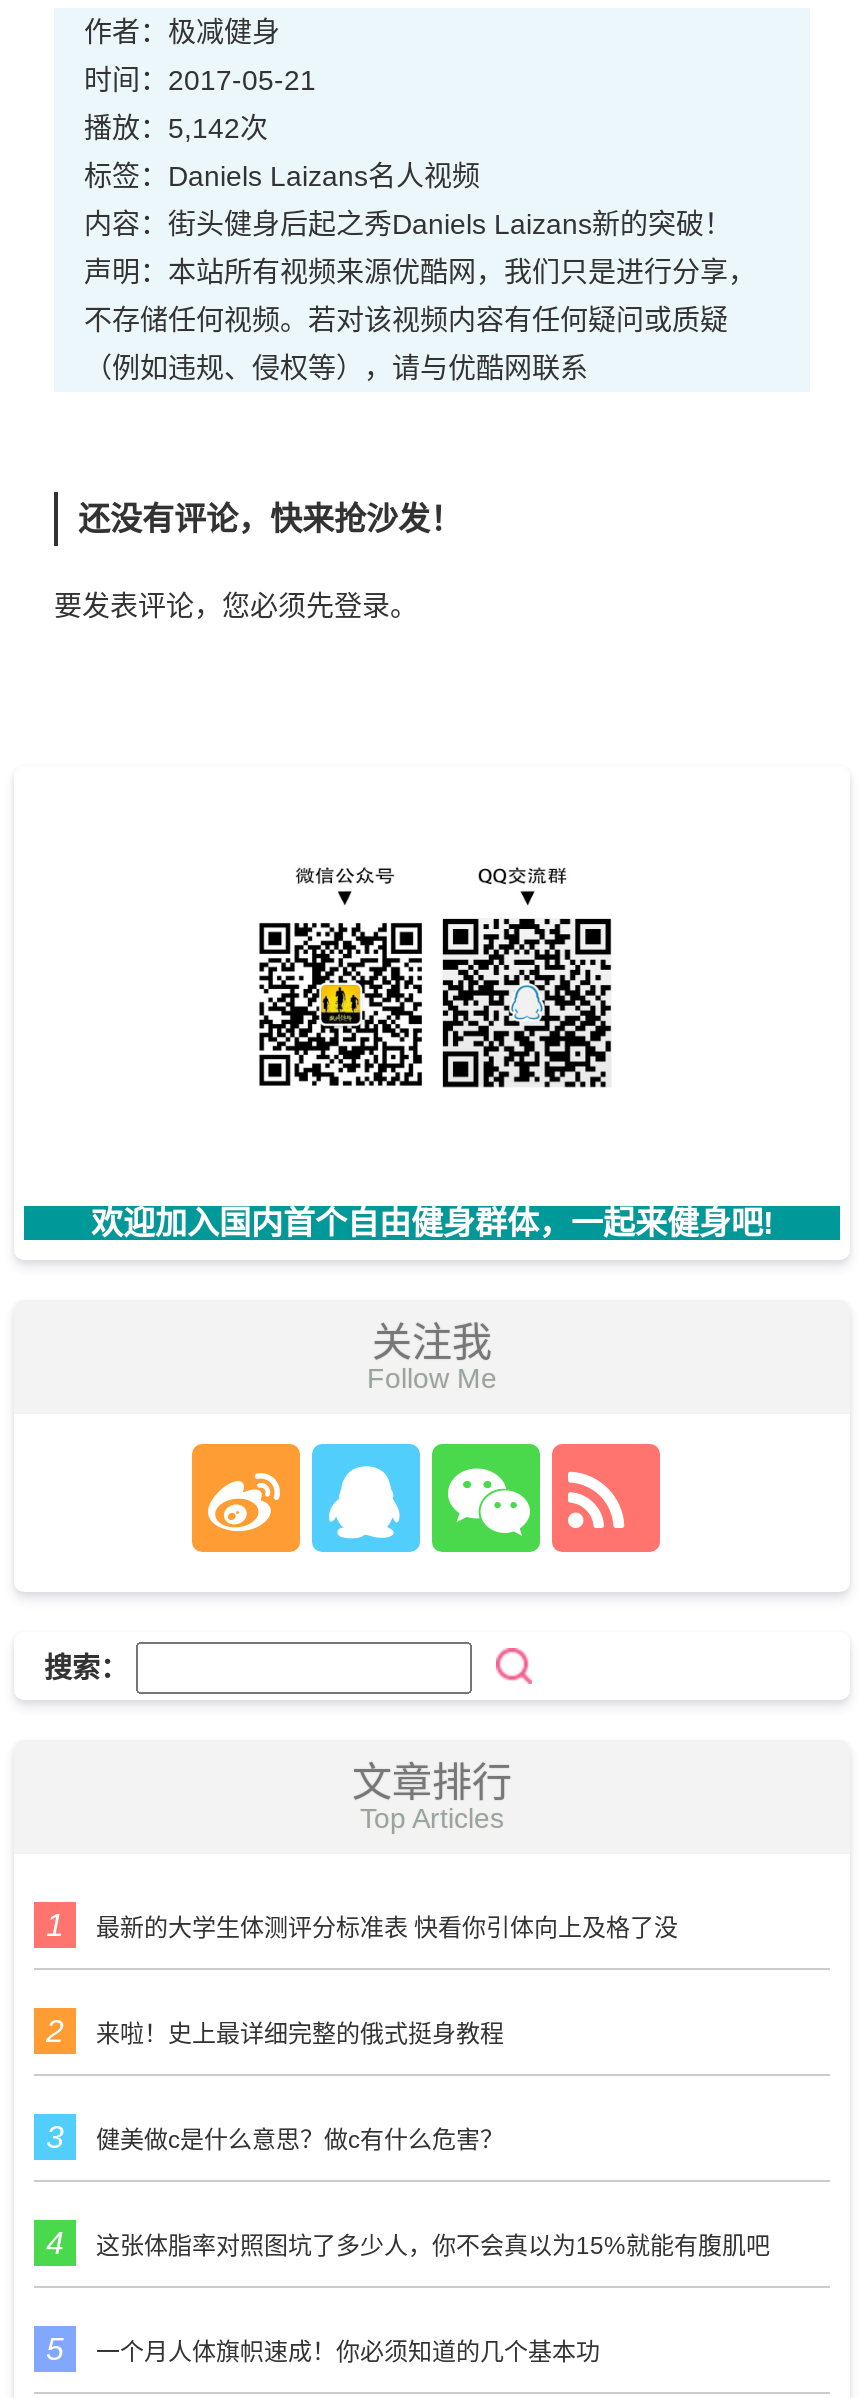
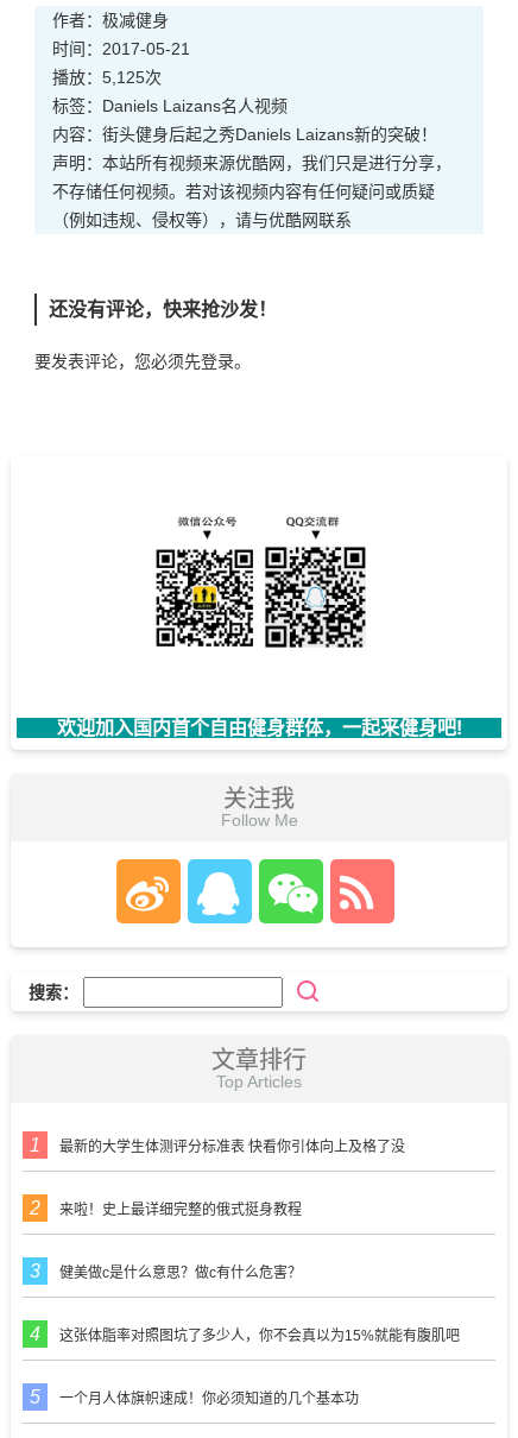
[84,113,268,145] 播放：5,142次 -> [52,68,162,87] 播放：5,125次

